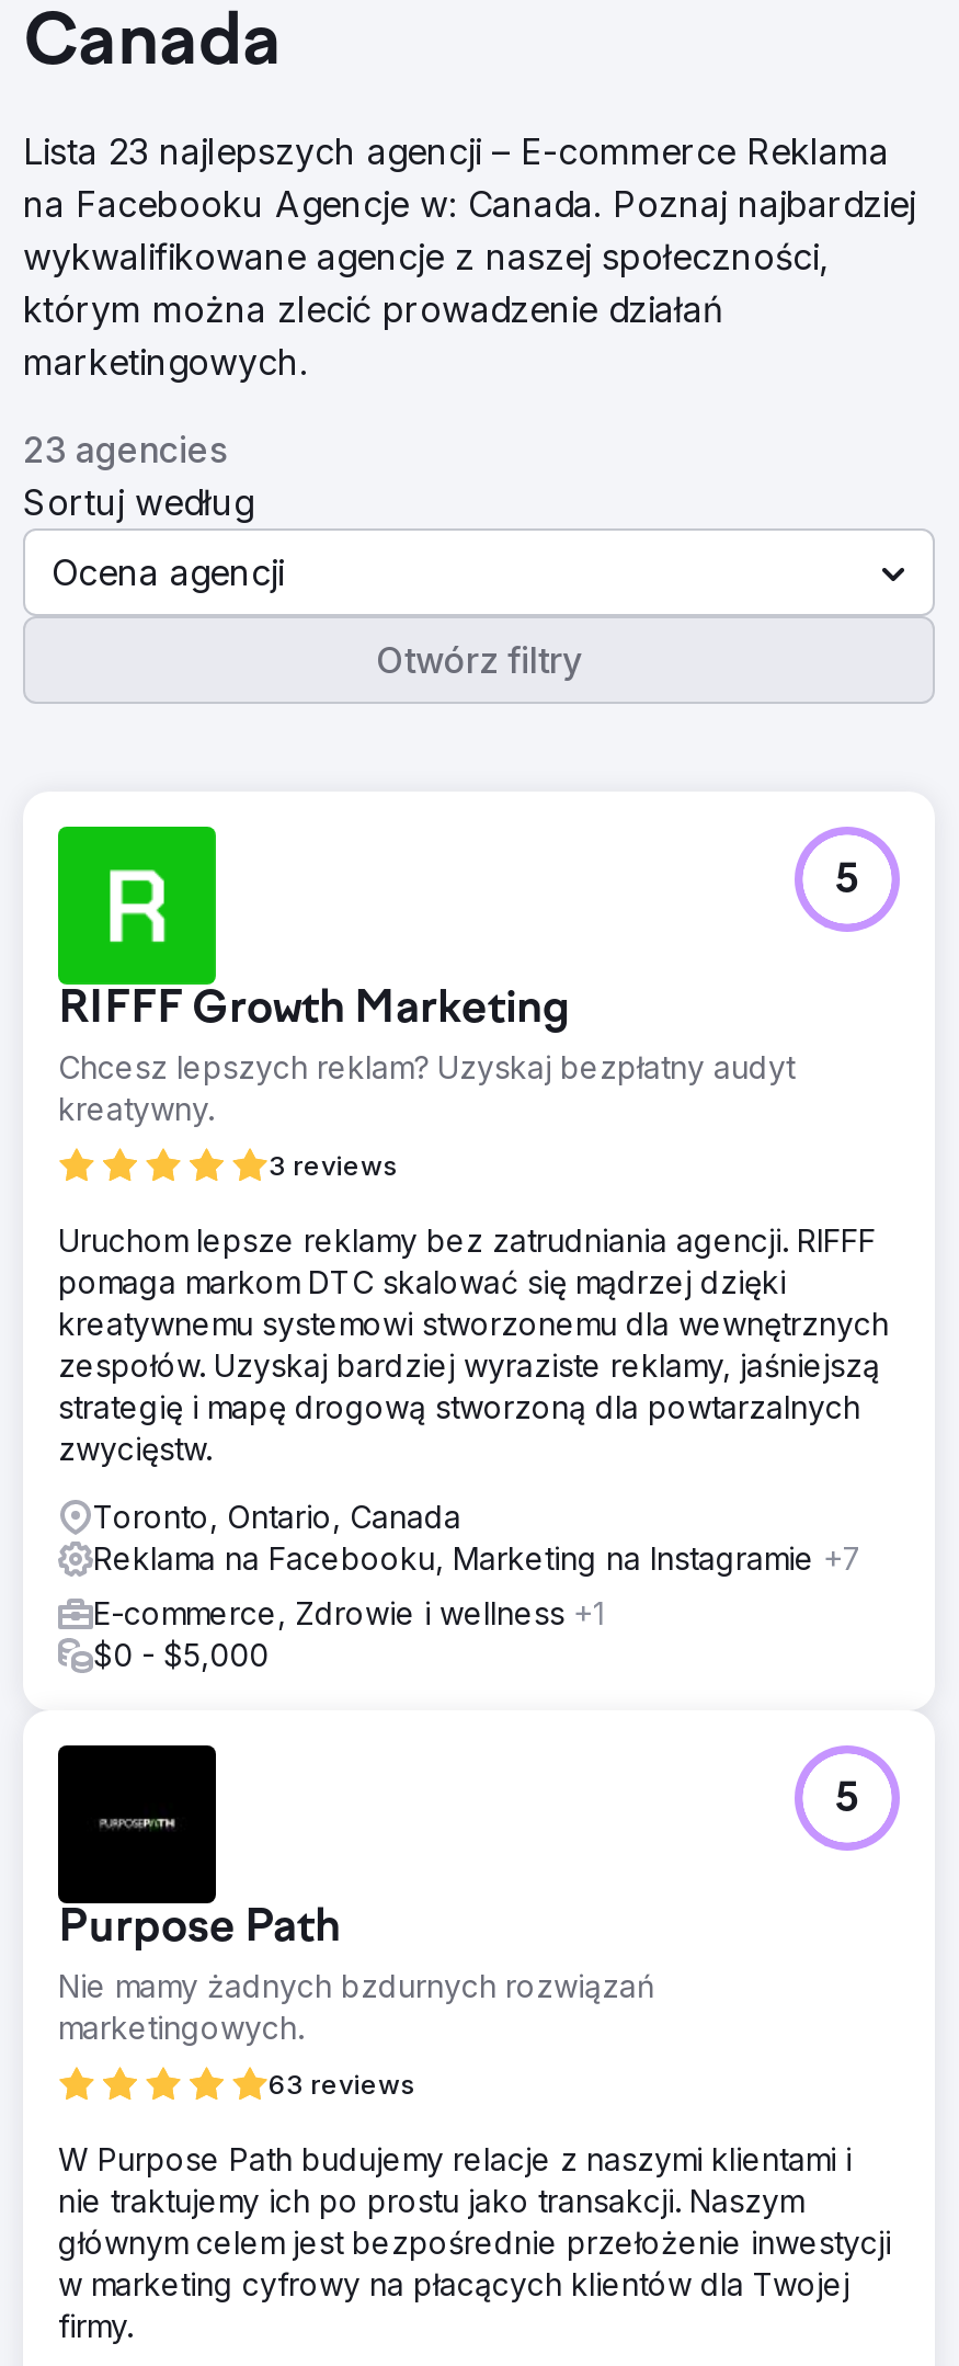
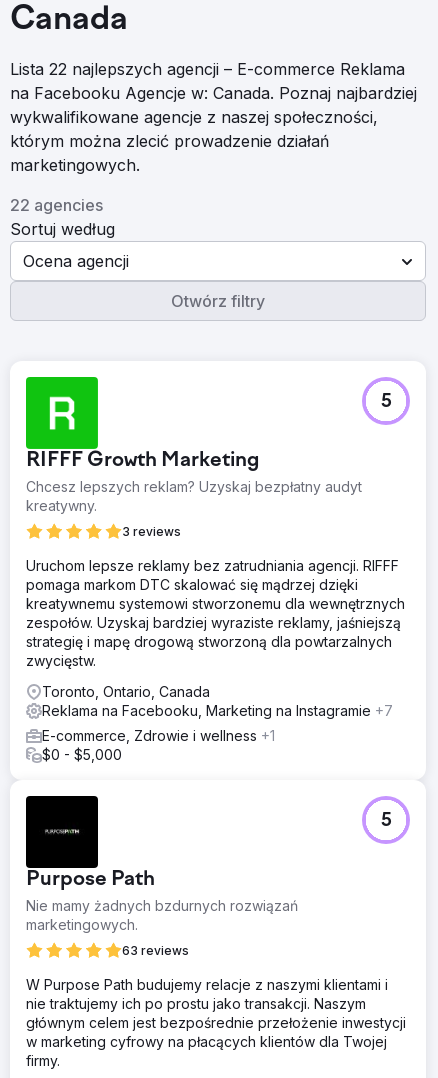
[23,129,889,173] Lista 23 najlepszych agencji – E-commerce Reklama -> [10,59,405,79] Lista 22 najlepszych agencji – E-commerce Reklama
[23,428,227,471] 23 agencies -> [10,195,103,215] 22 agencies

